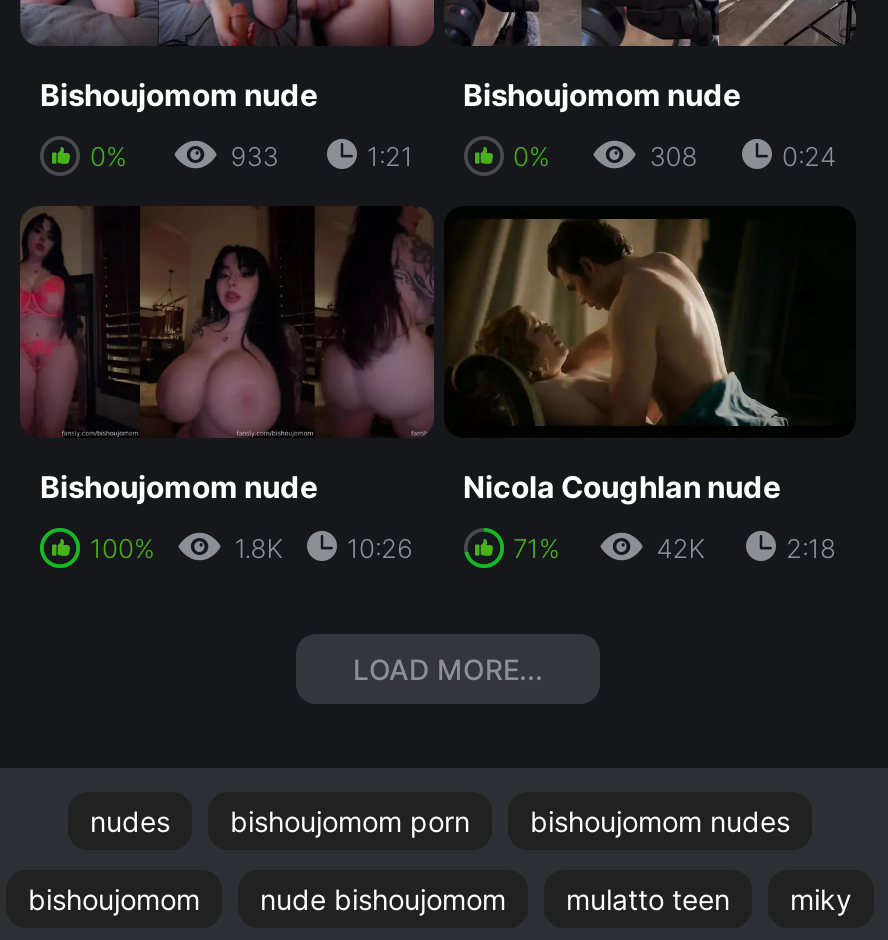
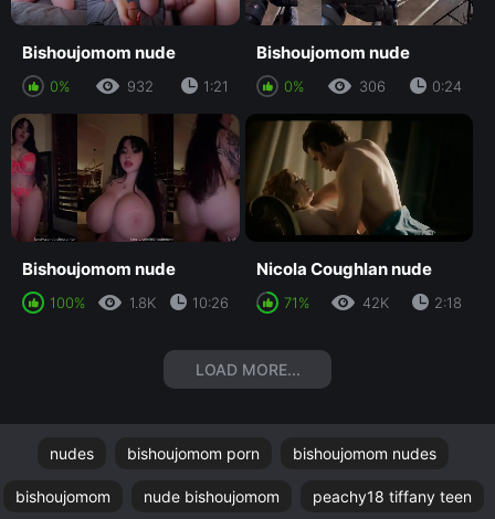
[230,139,278,171] 933 -> [127,77,154,95] 932
[650,139,698,171] 308 -> [359,77,385,95] 306
[566,883,852,917] mulatto teen | miky -> [312,487,471,506] peachy18 tiffany teen

